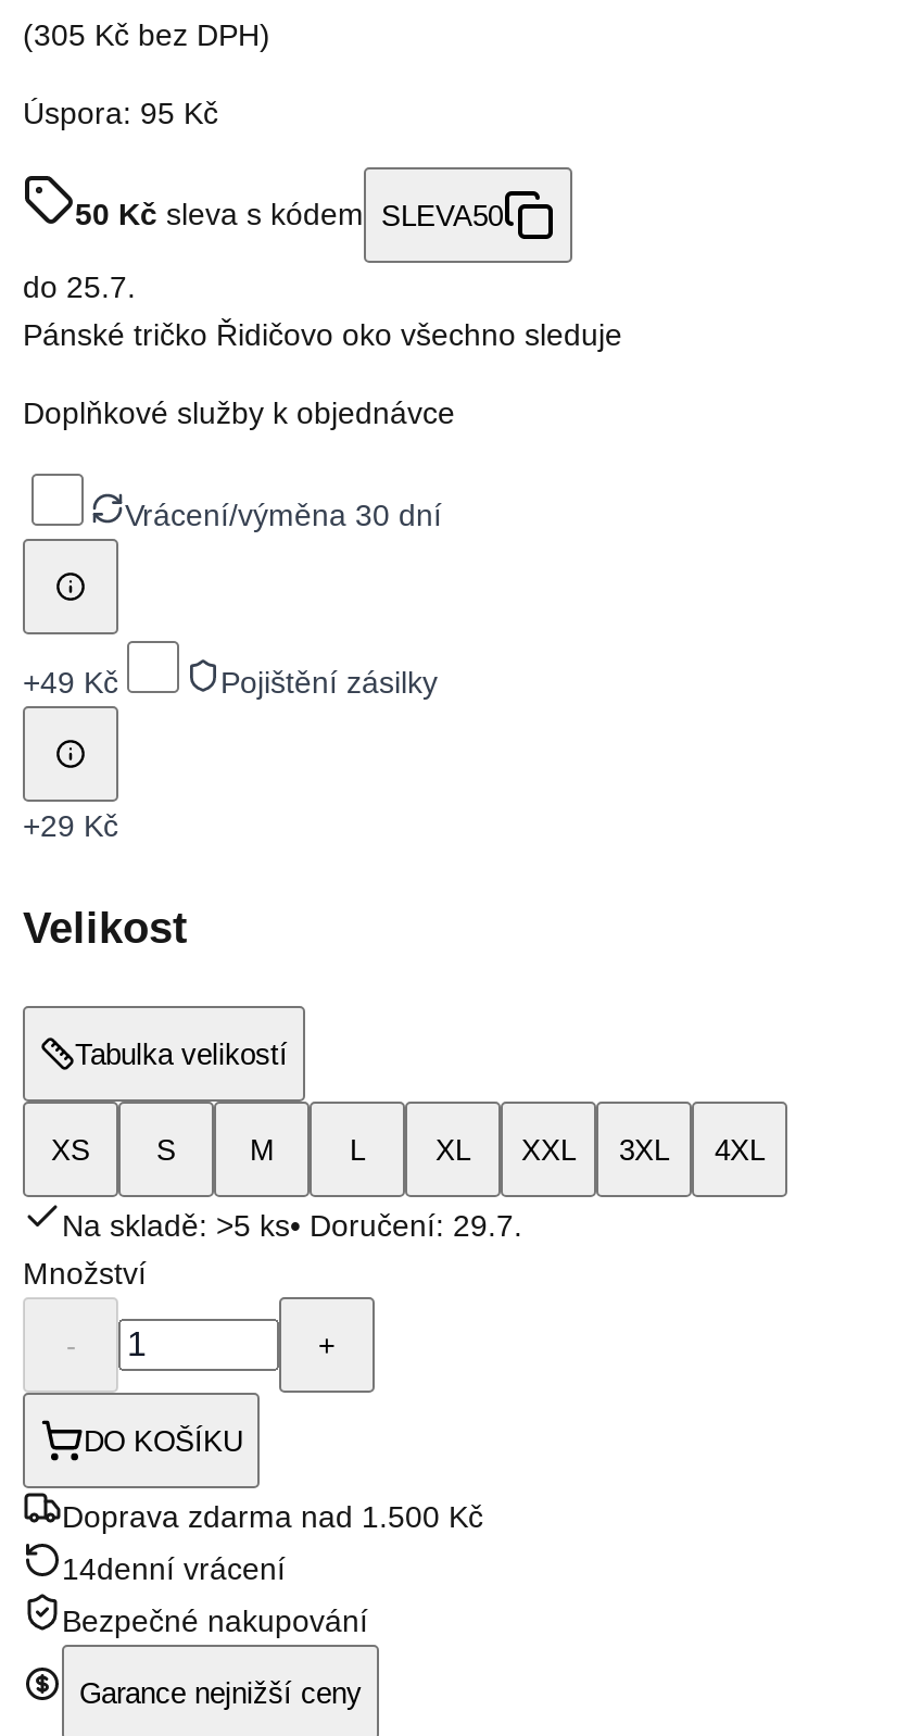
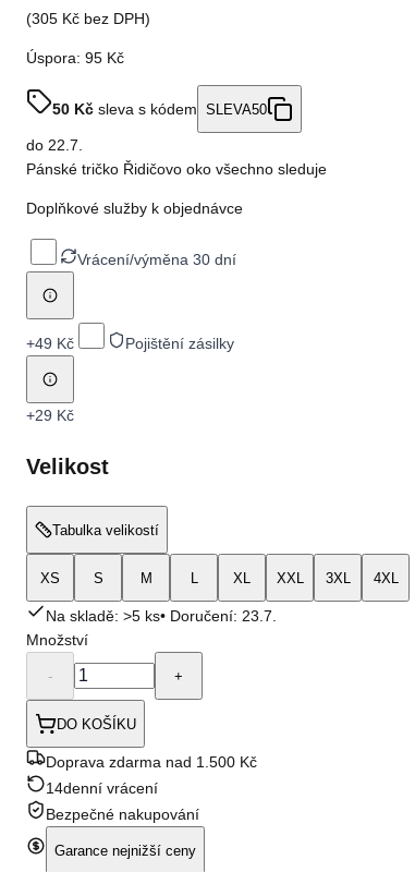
[23,270,136,305] do 25.7. -> [26,136,83,154] do 22.7.
[62,1208,522,1243] Na skladě: >5 ks• Doručení: 29.7. -> [46,607,277,625] Na skladě: >5 ks• Doručení: 23.7.

